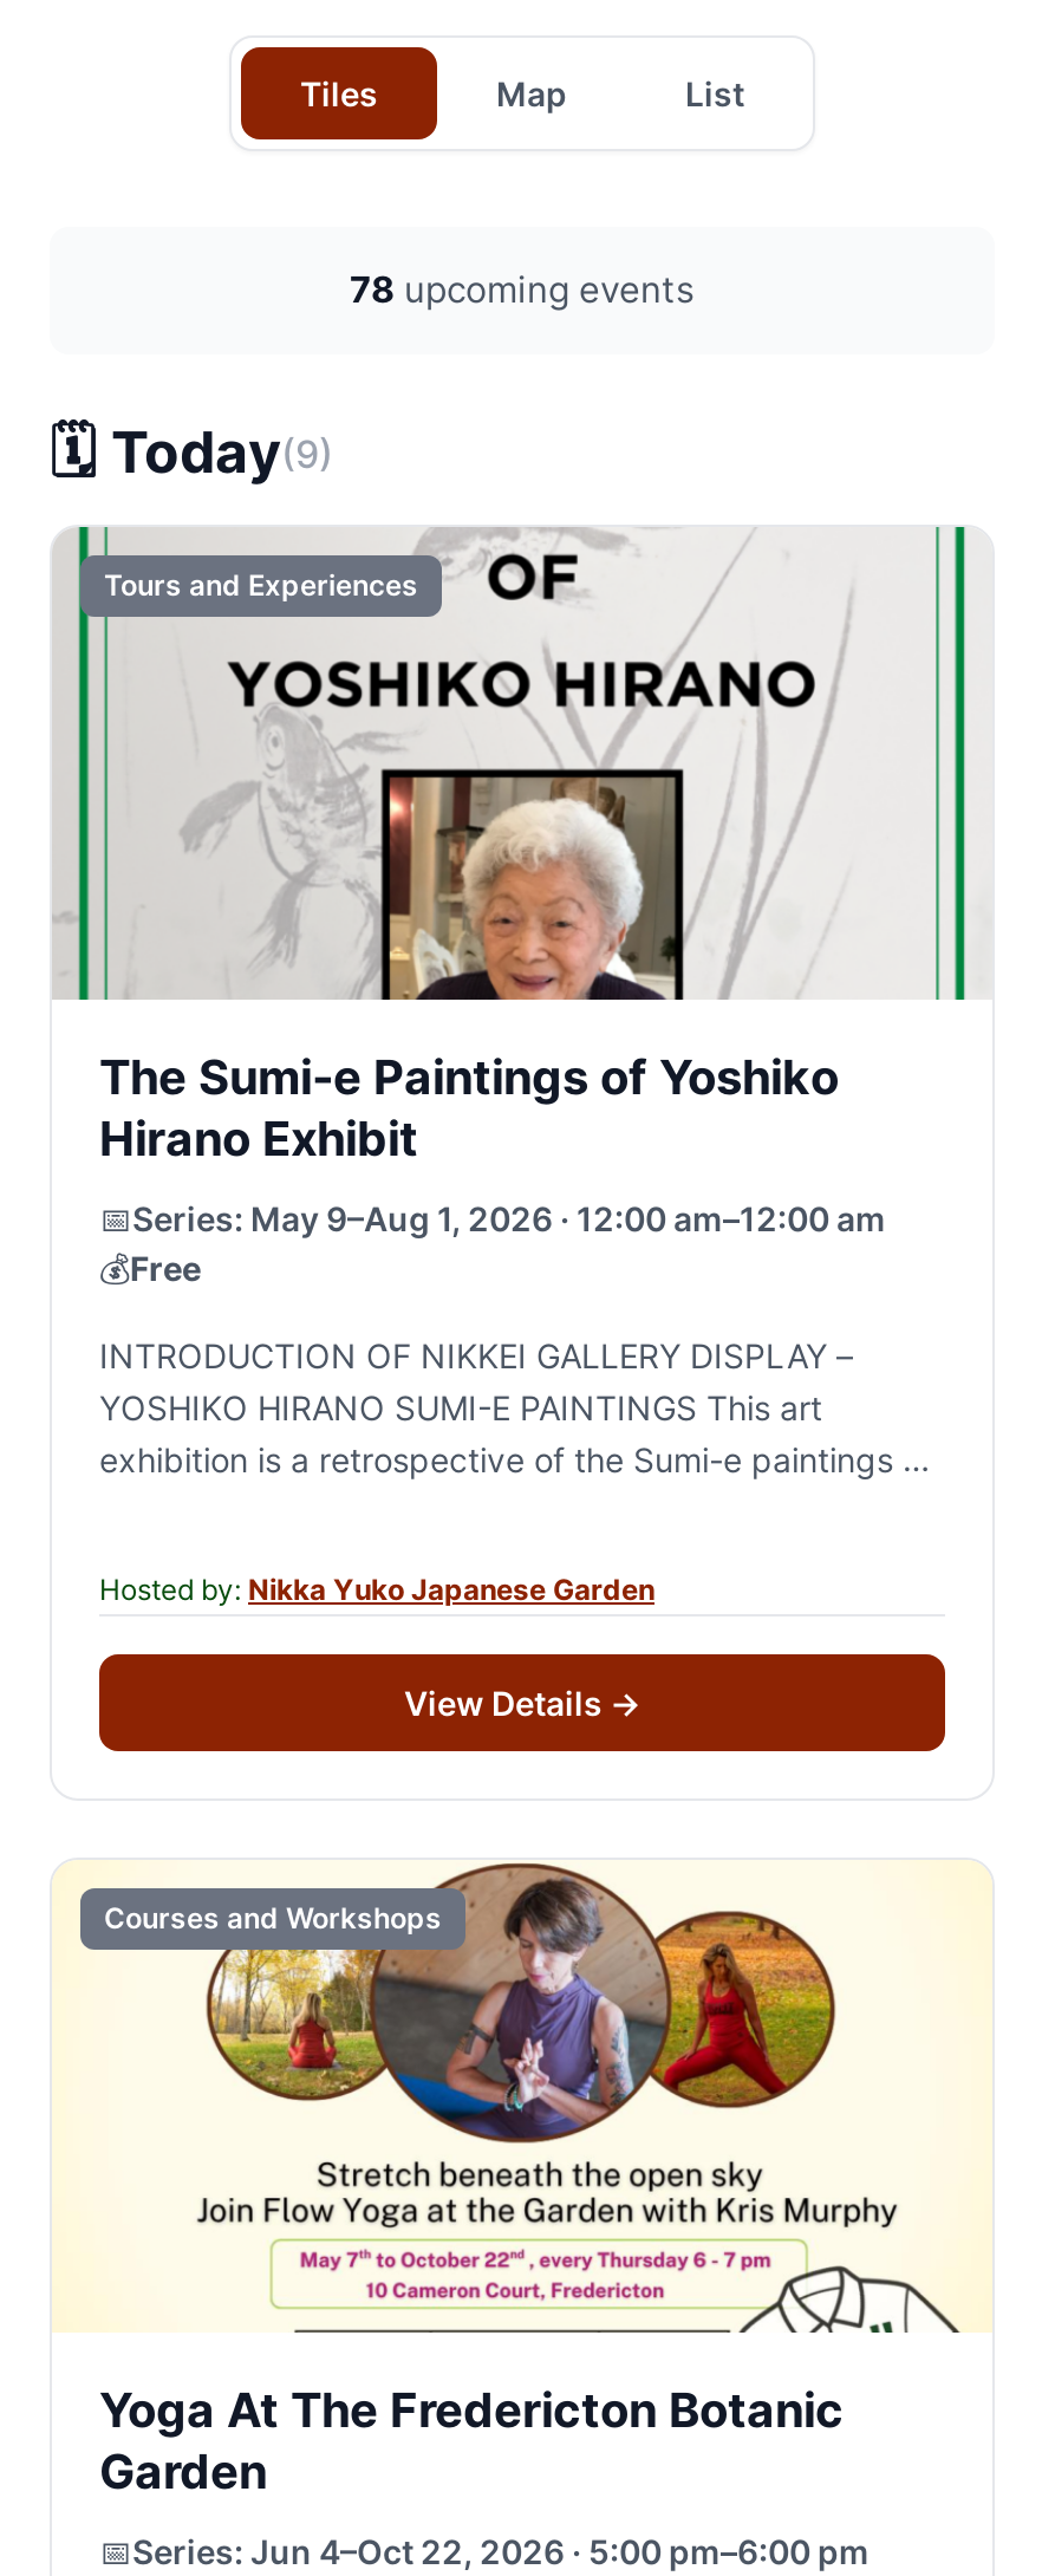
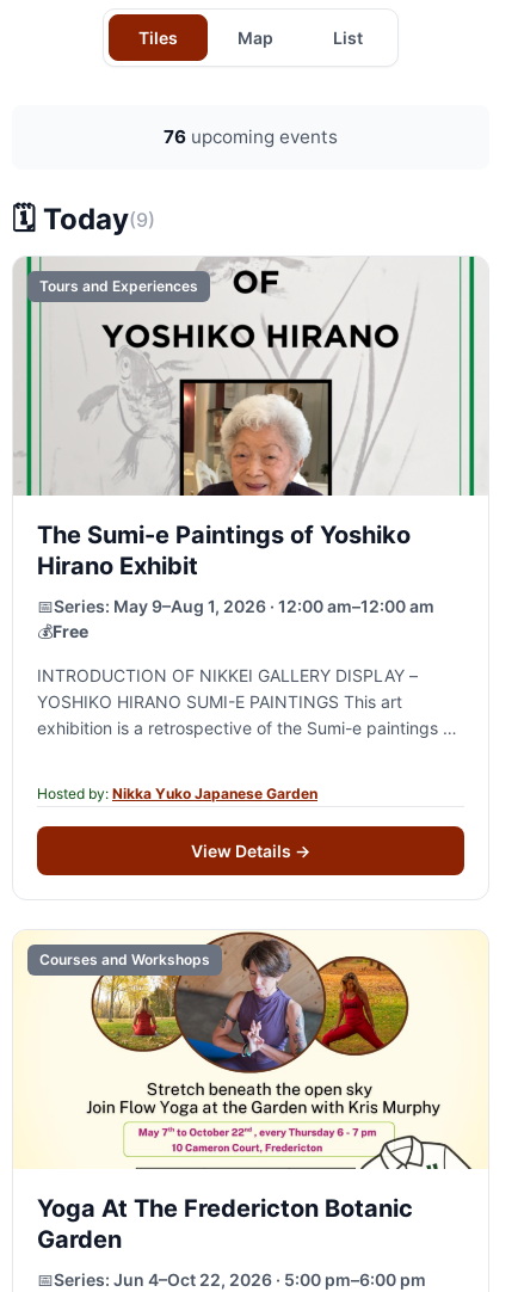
[350,266,695,311] 78 upcoming events -> [164,125,338,148] 76 upcoming events

